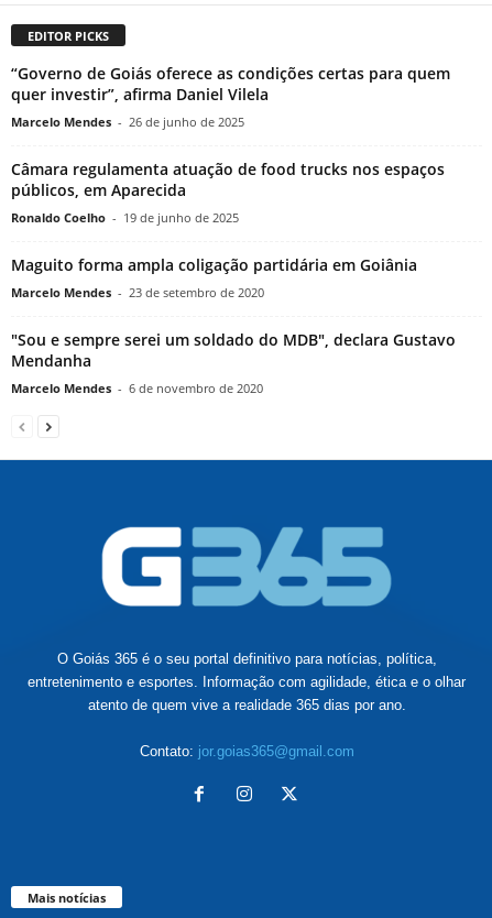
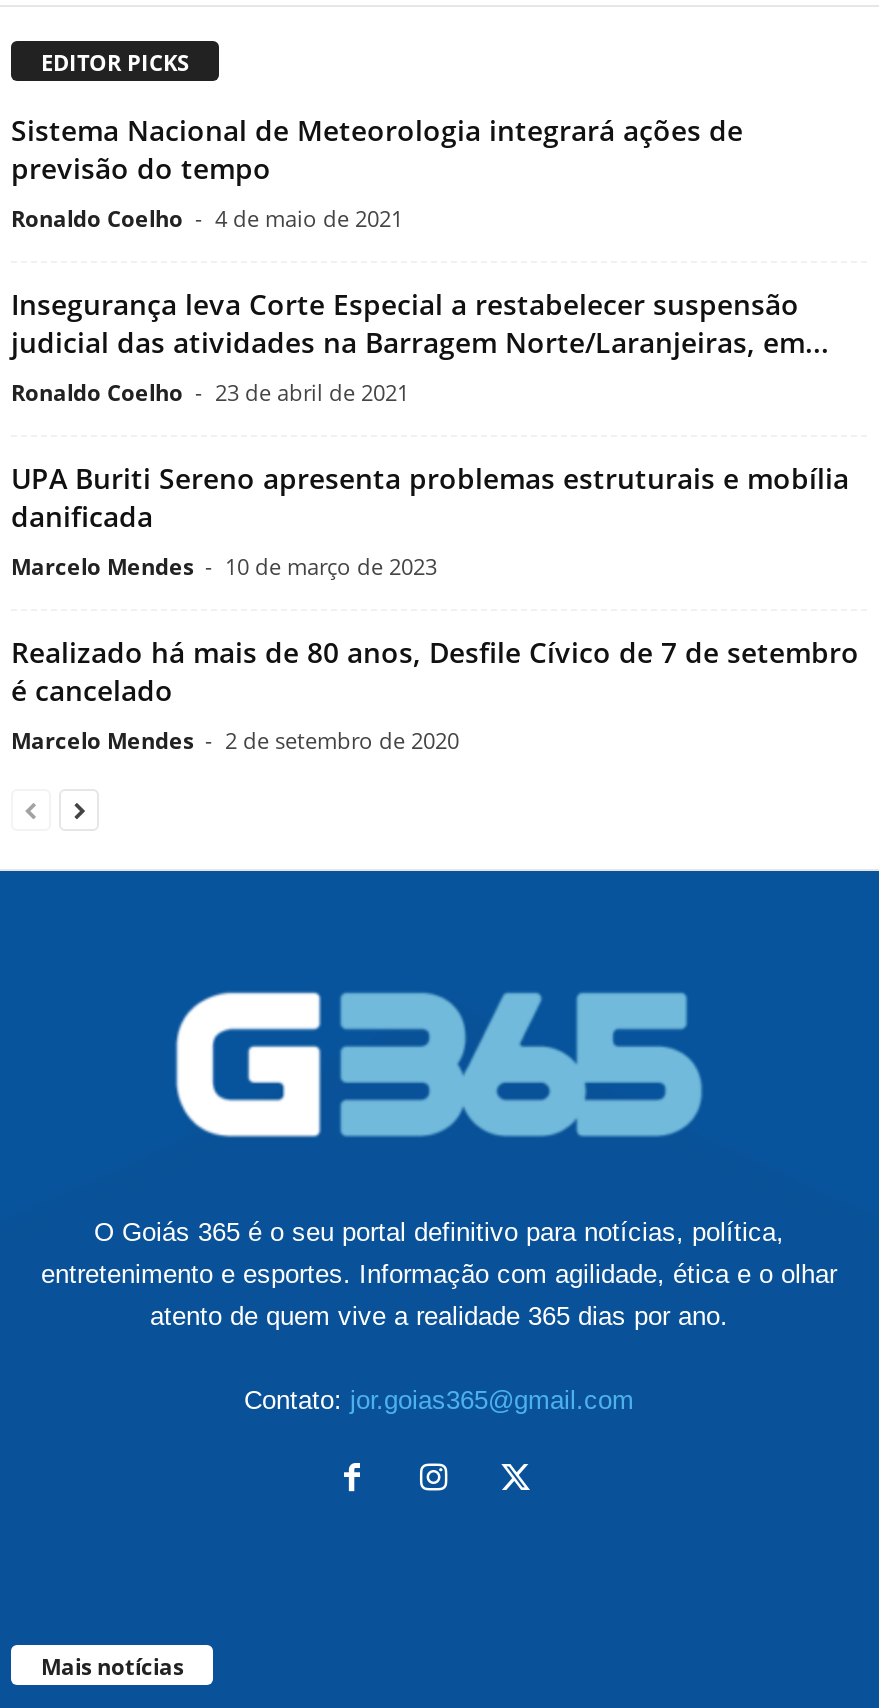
[11,63,450,130] “Governo de Goiás oferece as condições certas para quem | quer investir”, afirma Daniel Vilela | Marcelo Mendes - 26 de junho de 2025 -> [11,111,743,233] Sistema Nacional de Meteorologia integrará ações de | previsão do tempo | Ronaldo Coelho - 4 de maio de 2021
[11,159,445,226] Câmara regulamenta atuação de food trucks nos espaços | públicos, em Aparecida | Ronaldo Coelho - 19 de junho de 2025 -> [11,285,829,407] Insegurança leva Corte Especial a restabelecer suspensão | judicial das atividades na Barragem Norte/Laranjeiras, em... | Ronaldo Coelho - 23 de abril de 2021
[11,254,417,300] Maguito forma ampla coligação partidária em Goiânia | Marcelo Mendes - 23 de setembro de 2020 -> [11,459,849,581] UPA Buriti Sereno apresenta problemas estruturais e mobília | danificada | Marcelo Mendes - 10 de março de 2023
[11,329,456,396] "Sou e sempre serei um soldado do MDB", declara Gustavo | Mendanha | Marcelo Mendes - 6 de novembro de 2020 -> [11,633,859,755] Realizado há mais de 80 anos, Desfile Cívico de 7 de setembro | é cancelado | Marcelo Mendes - 2 de setembro de 2020

